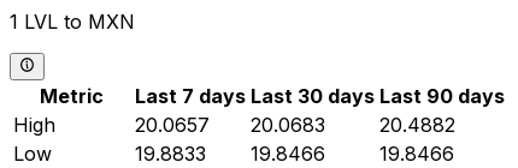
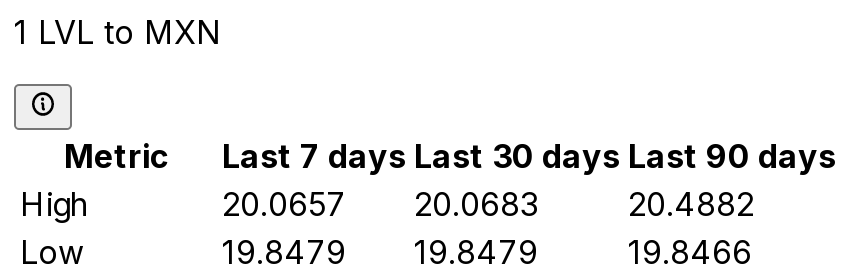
[135,141,206,165] 19.8833 -> [222,231,346,271] 19.8479
[251,141,325,165] 19.8466 -> [414,231,538,271] 19.8479

